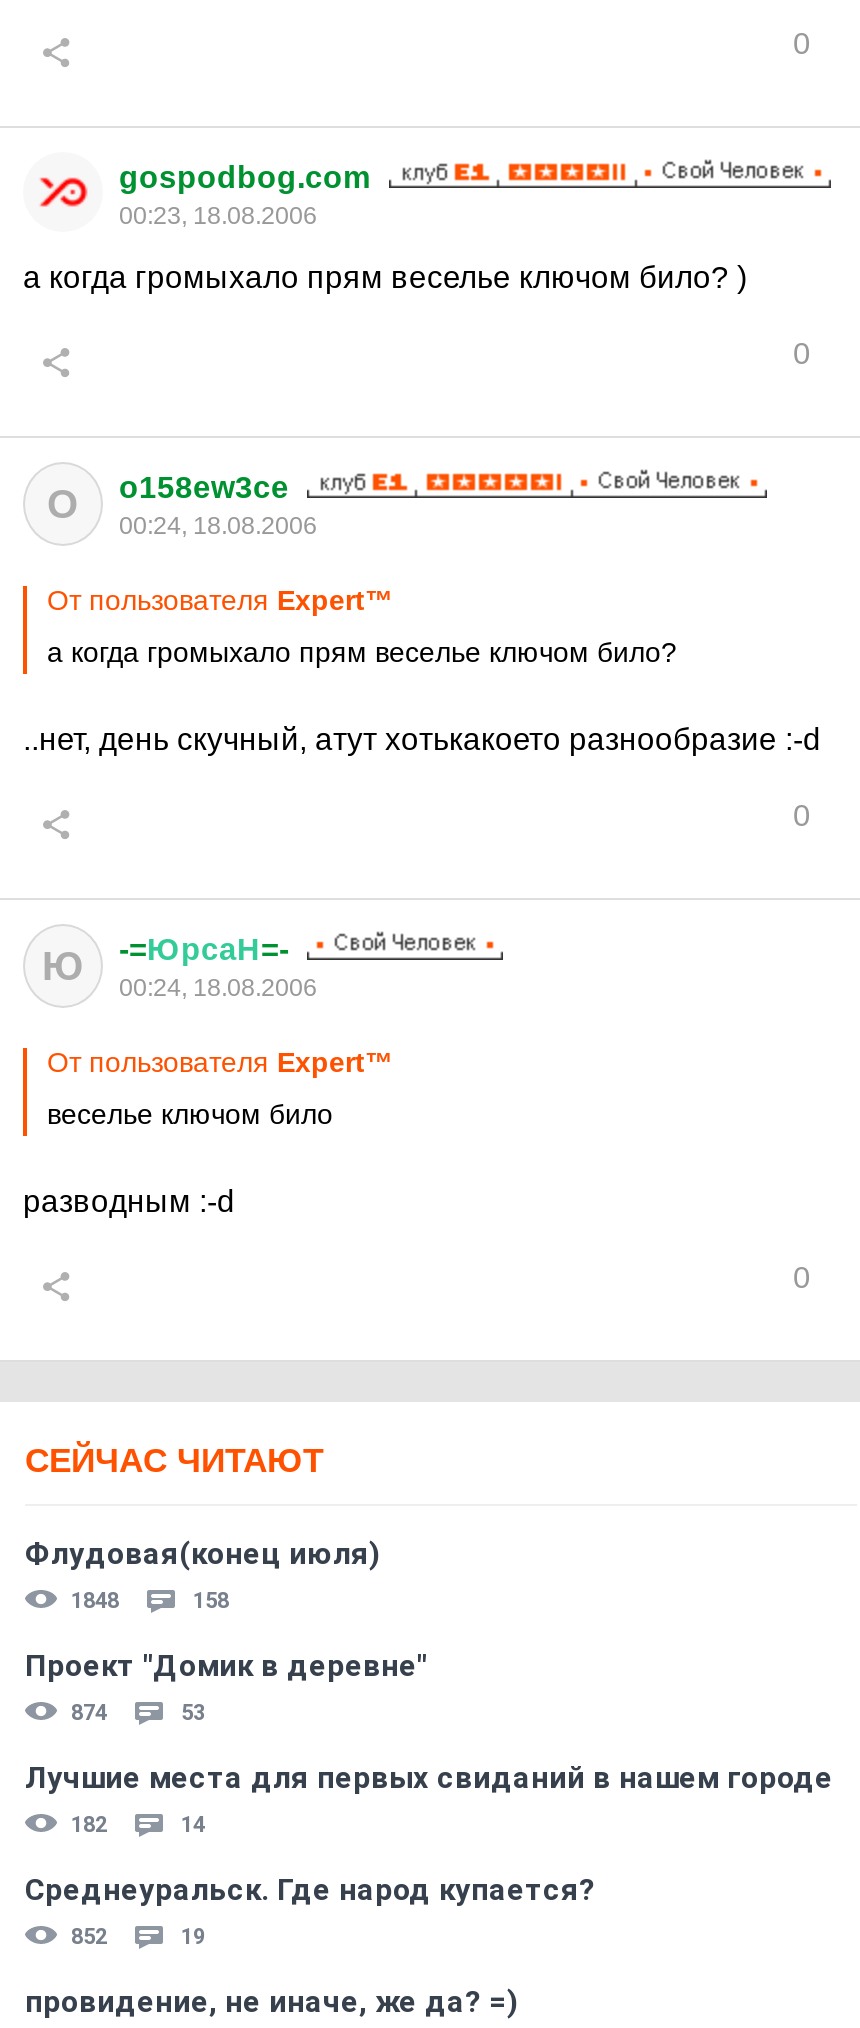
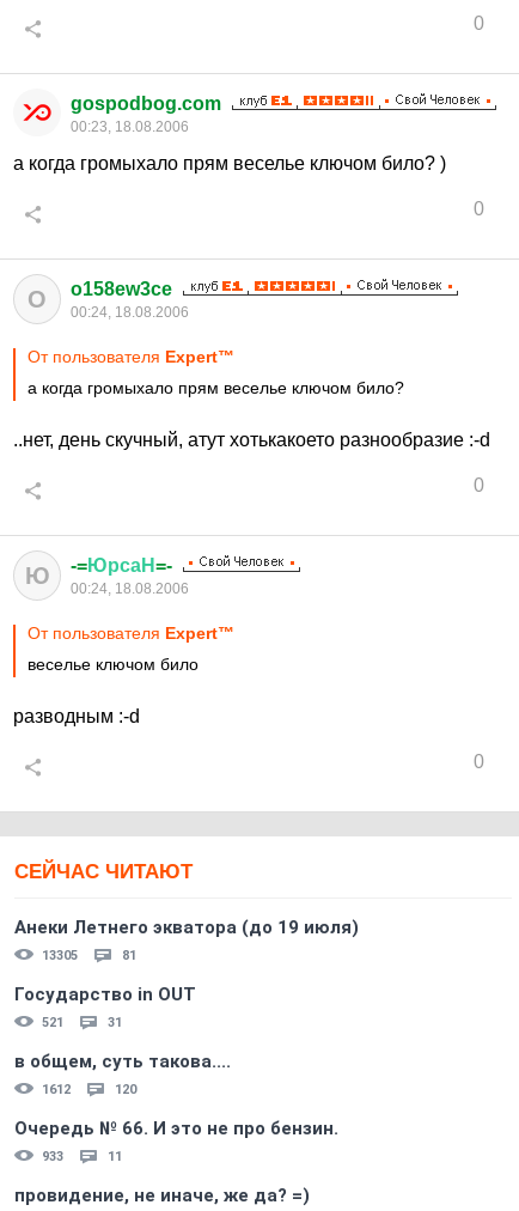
[25,1536,381,1614] Флудовая(конец июля) | 1848 | 158 -> [14,917,359,963] Анеки Летнего экватора (до 19 июля) | 13305 | 81
[25,1648,427,1726] Проект "Домик в деревне" | 874 | 53 -> [14,984,196,1030] Государство in OUT | 521 | 31
[25,1760,833,1838] Лучшие места для первых свиданий в нашем городе | 182 | 14 -> [14,1051,231,1097] в общем, суть такова.... | 1612 | 120
[25,1872,595,1950] Среднеуральск. Где народ купается? | 852 | 19 -> [14,1118,338,1164] Очередь № 66. И это не про бензин. | 933 | 11

